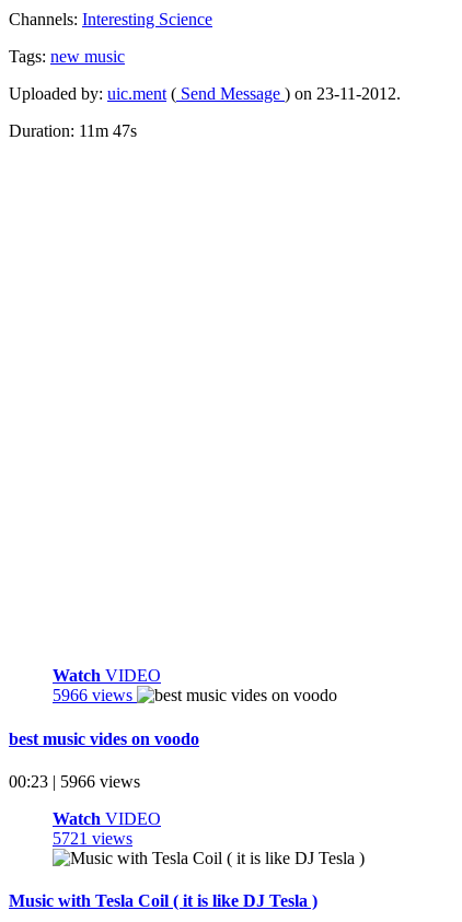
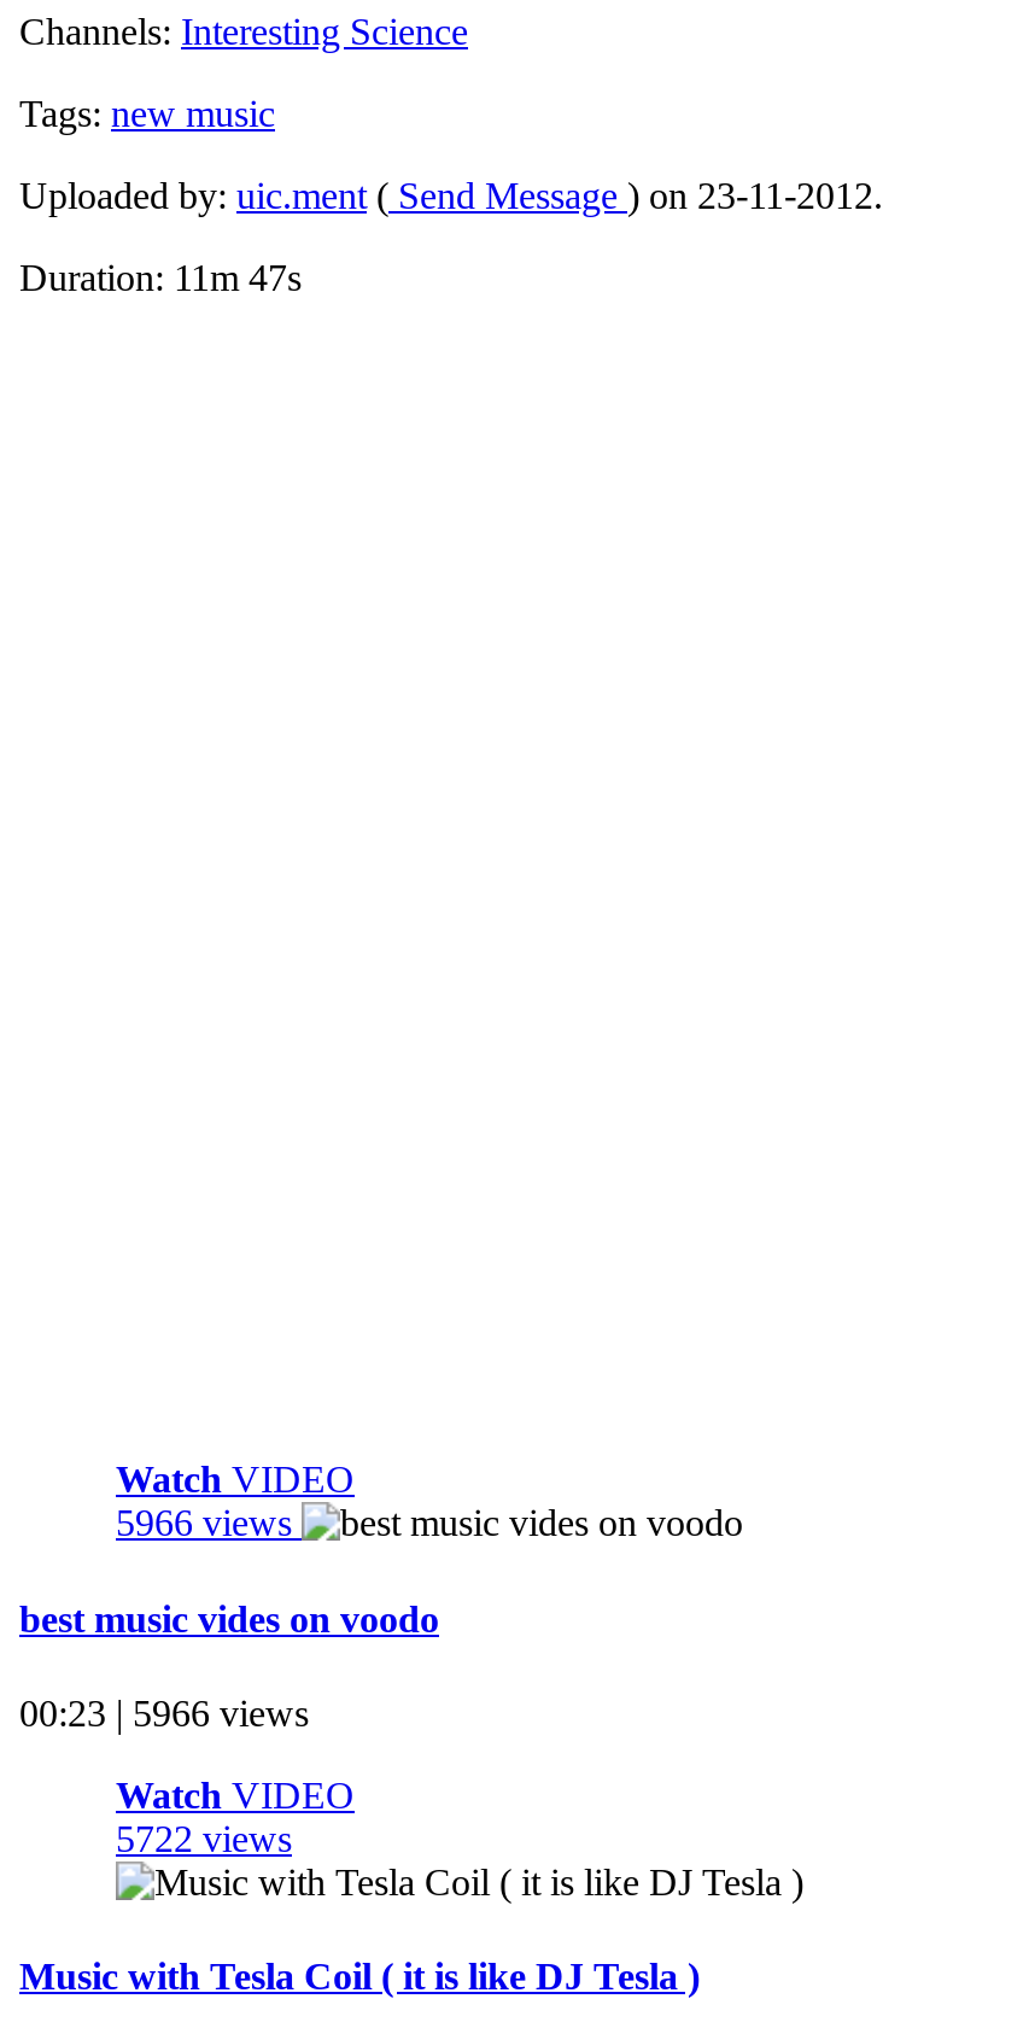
[53,829,132,848] 5721 views -> [116,1818,292,1859] 5722 views

